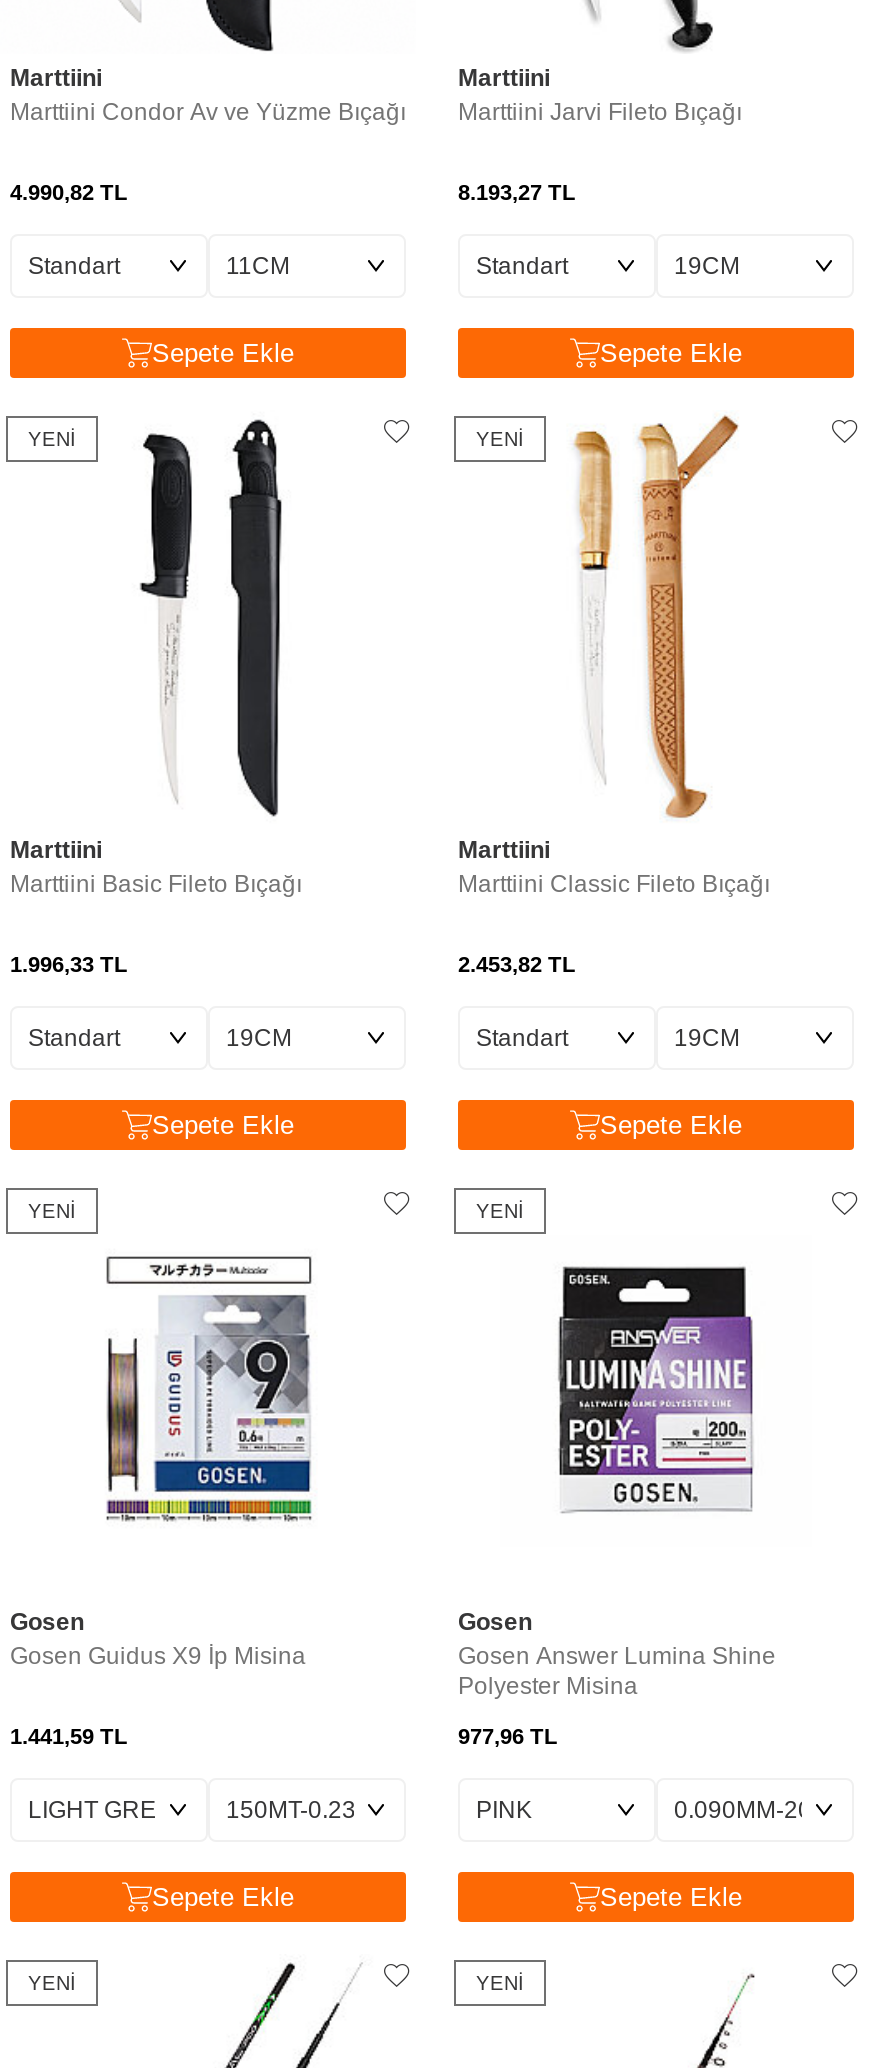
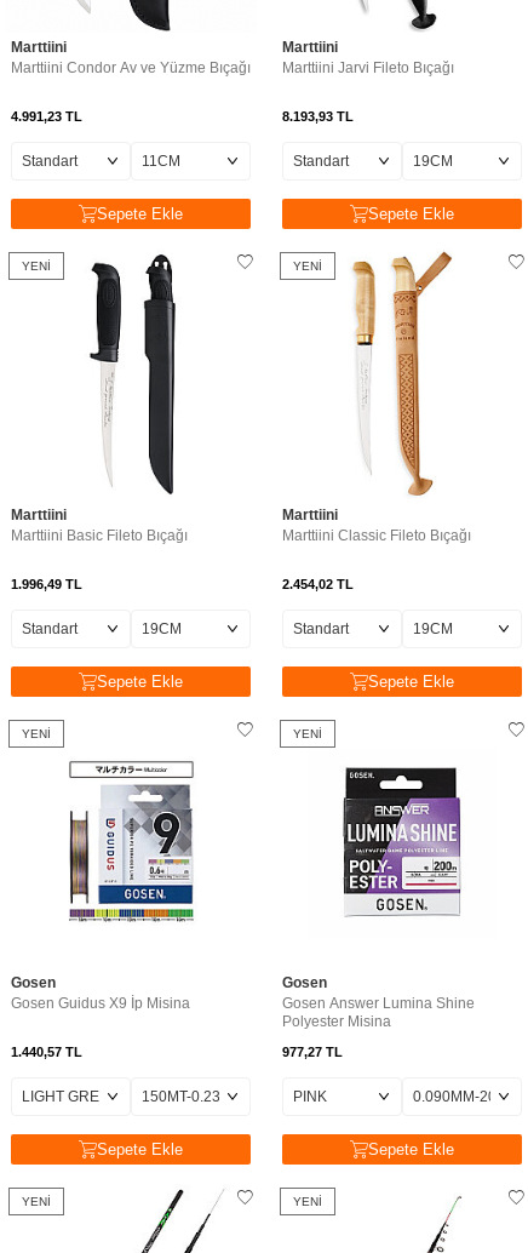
[10,180,128,204] 4.990,82 TL -> [11,109,82,123] 4.991,23 TL
[458,180,576,204] 8.193,27 TL -> [282,109,354,123] 8.193,93 TL
[10,952,128,976] 1.996,33 TL -> [11,577,82,591] 1.996,49 TL
[458,952,576,976] 2.453,82 TL -> [282,577,354,591] 2.454,02 TL
[10,1724,128,1748] 1.441,59 TL -> [11,1044,82,1059] 1.440,57 TL
[458,1724,558,1748] 977,96 TL -> [282,1044,343,1059] 977,27 TL

